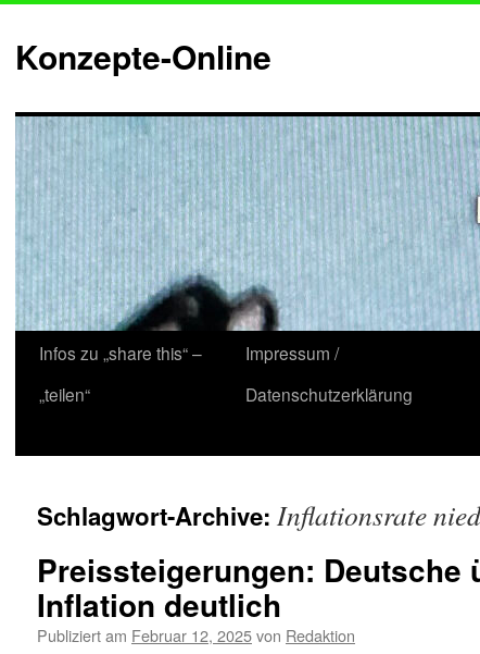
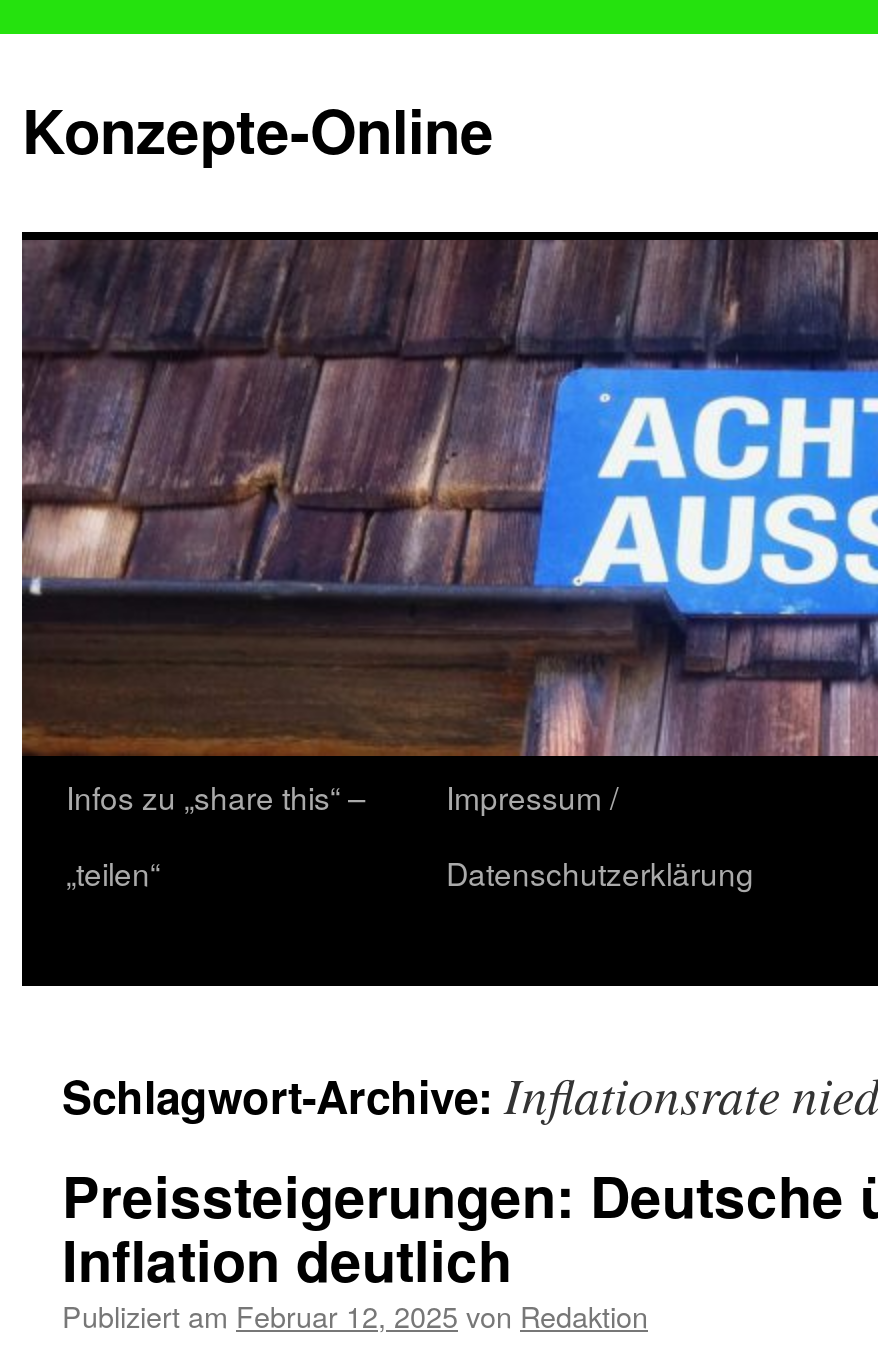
[15,116,477,332] [image] -> [20,240,872,758] [image]

